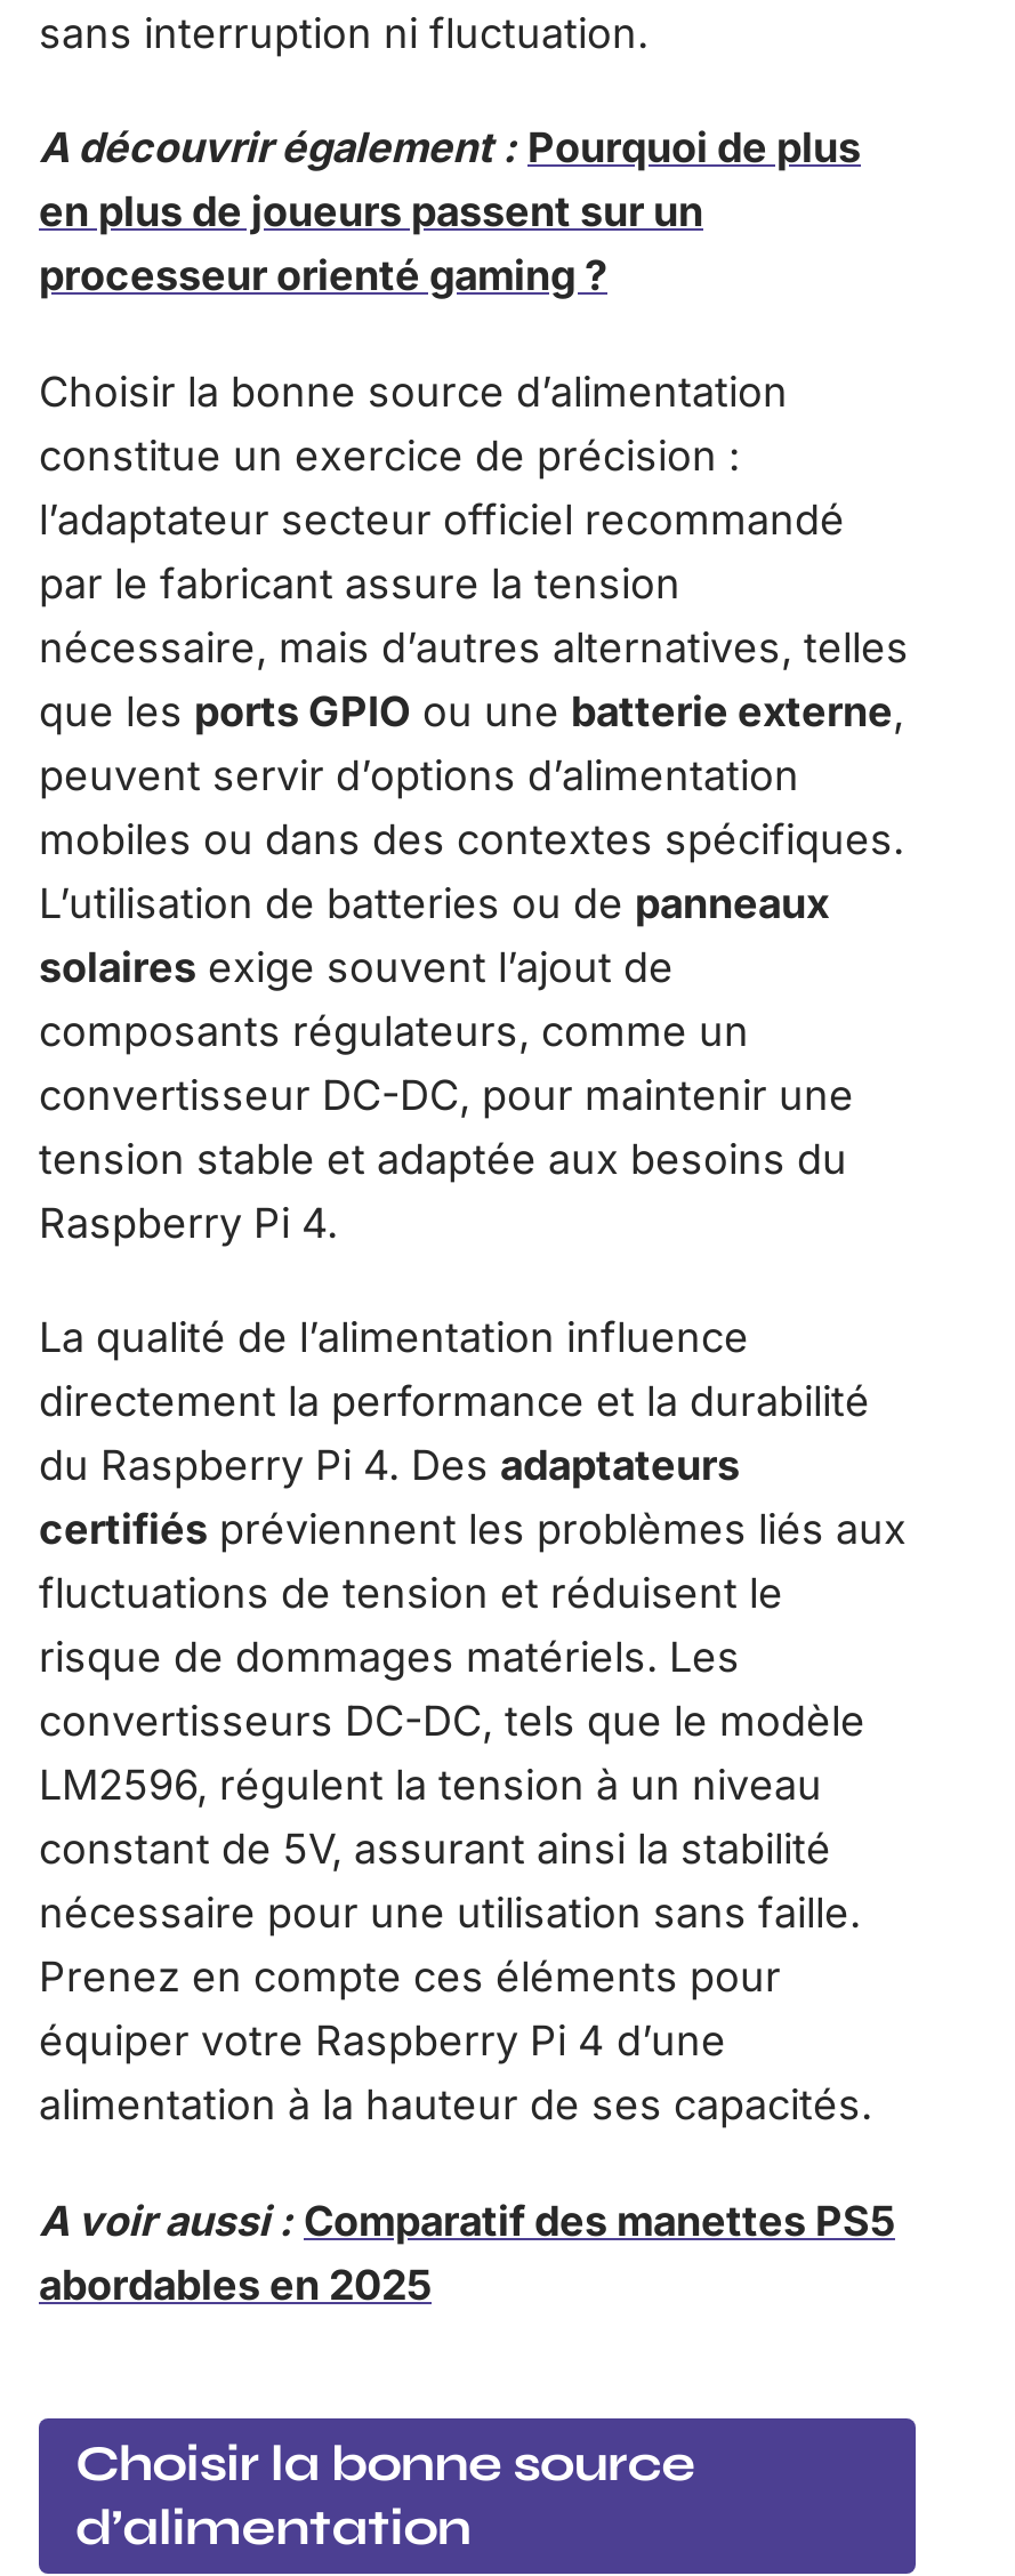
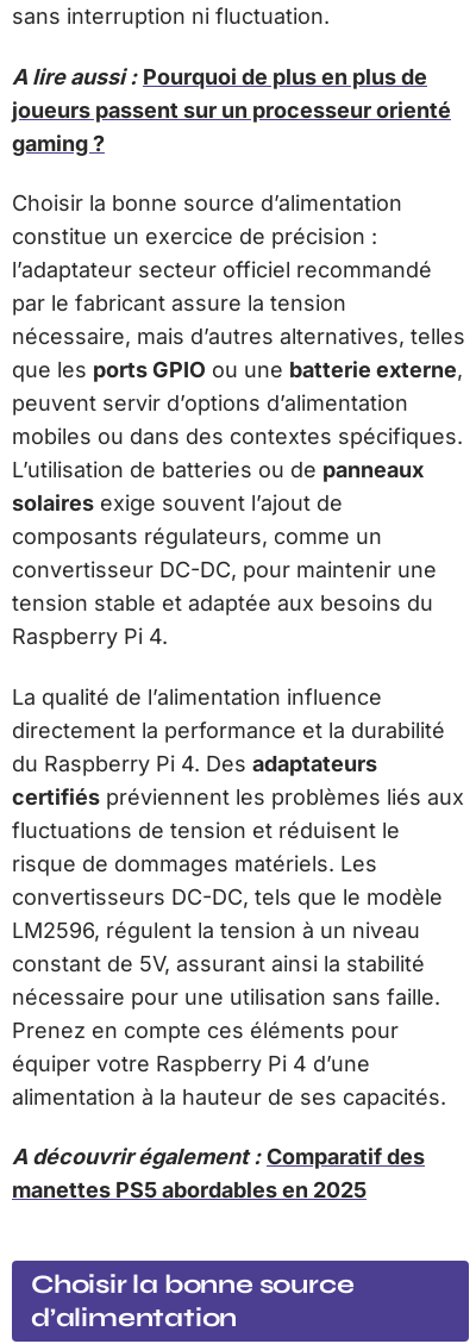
[39,123,861,299] A découvrir également : Pourquoi de plus | en plus de joueurs passent sur un | processeur orienté gaming ? -> [12,64,451,156] A lire aussi : Pourquoi de plus en plus de | joueurs passent sur un processeur orienté | gaming ?
[39,2195,895,2307] A voir aussi : Comparatif des manettes PS5 | abordables en 2025 -> [12,1144,425,1203] A découvrir également : Comparatif des | manettes PS5 abordables en 2025

